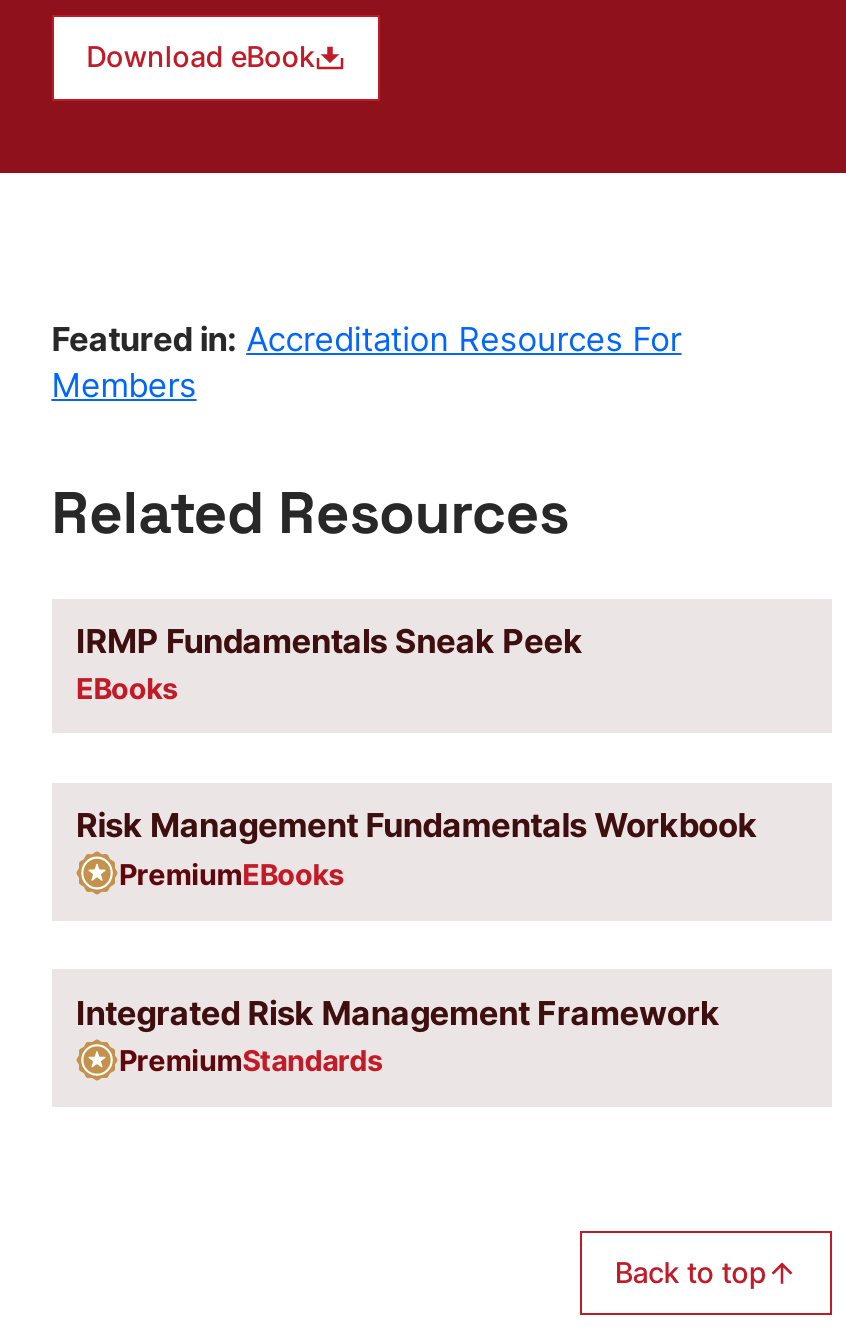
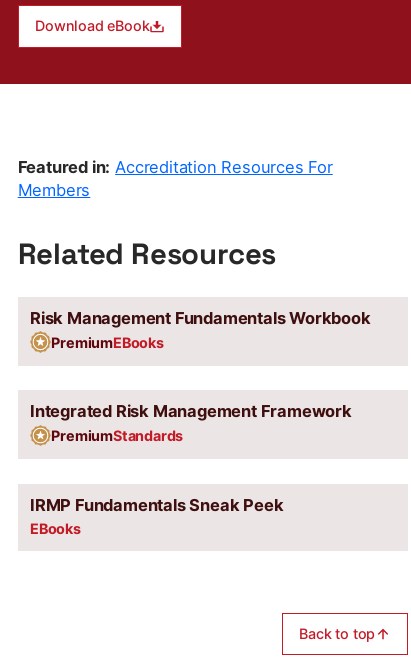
moved [76,621,583,705] -> [30,495,283,537]: IRMP Fundamentals Sneak Peek | EBooks
moved [76,805,757,1078] -> [30,308,371,444]: Risk Management Fundamentals Workbook | PremiumEBooks | Integrated Risk Management Framework | PremiumStandards

